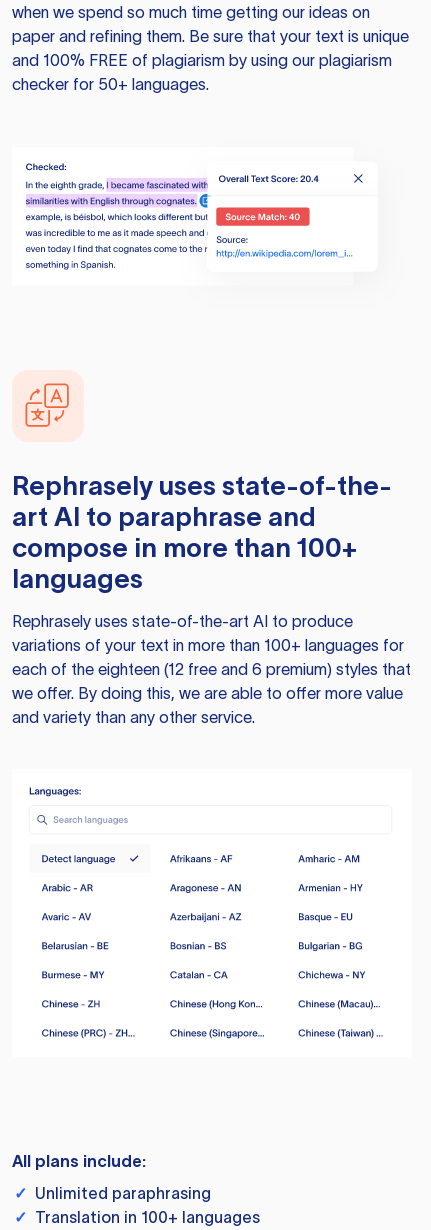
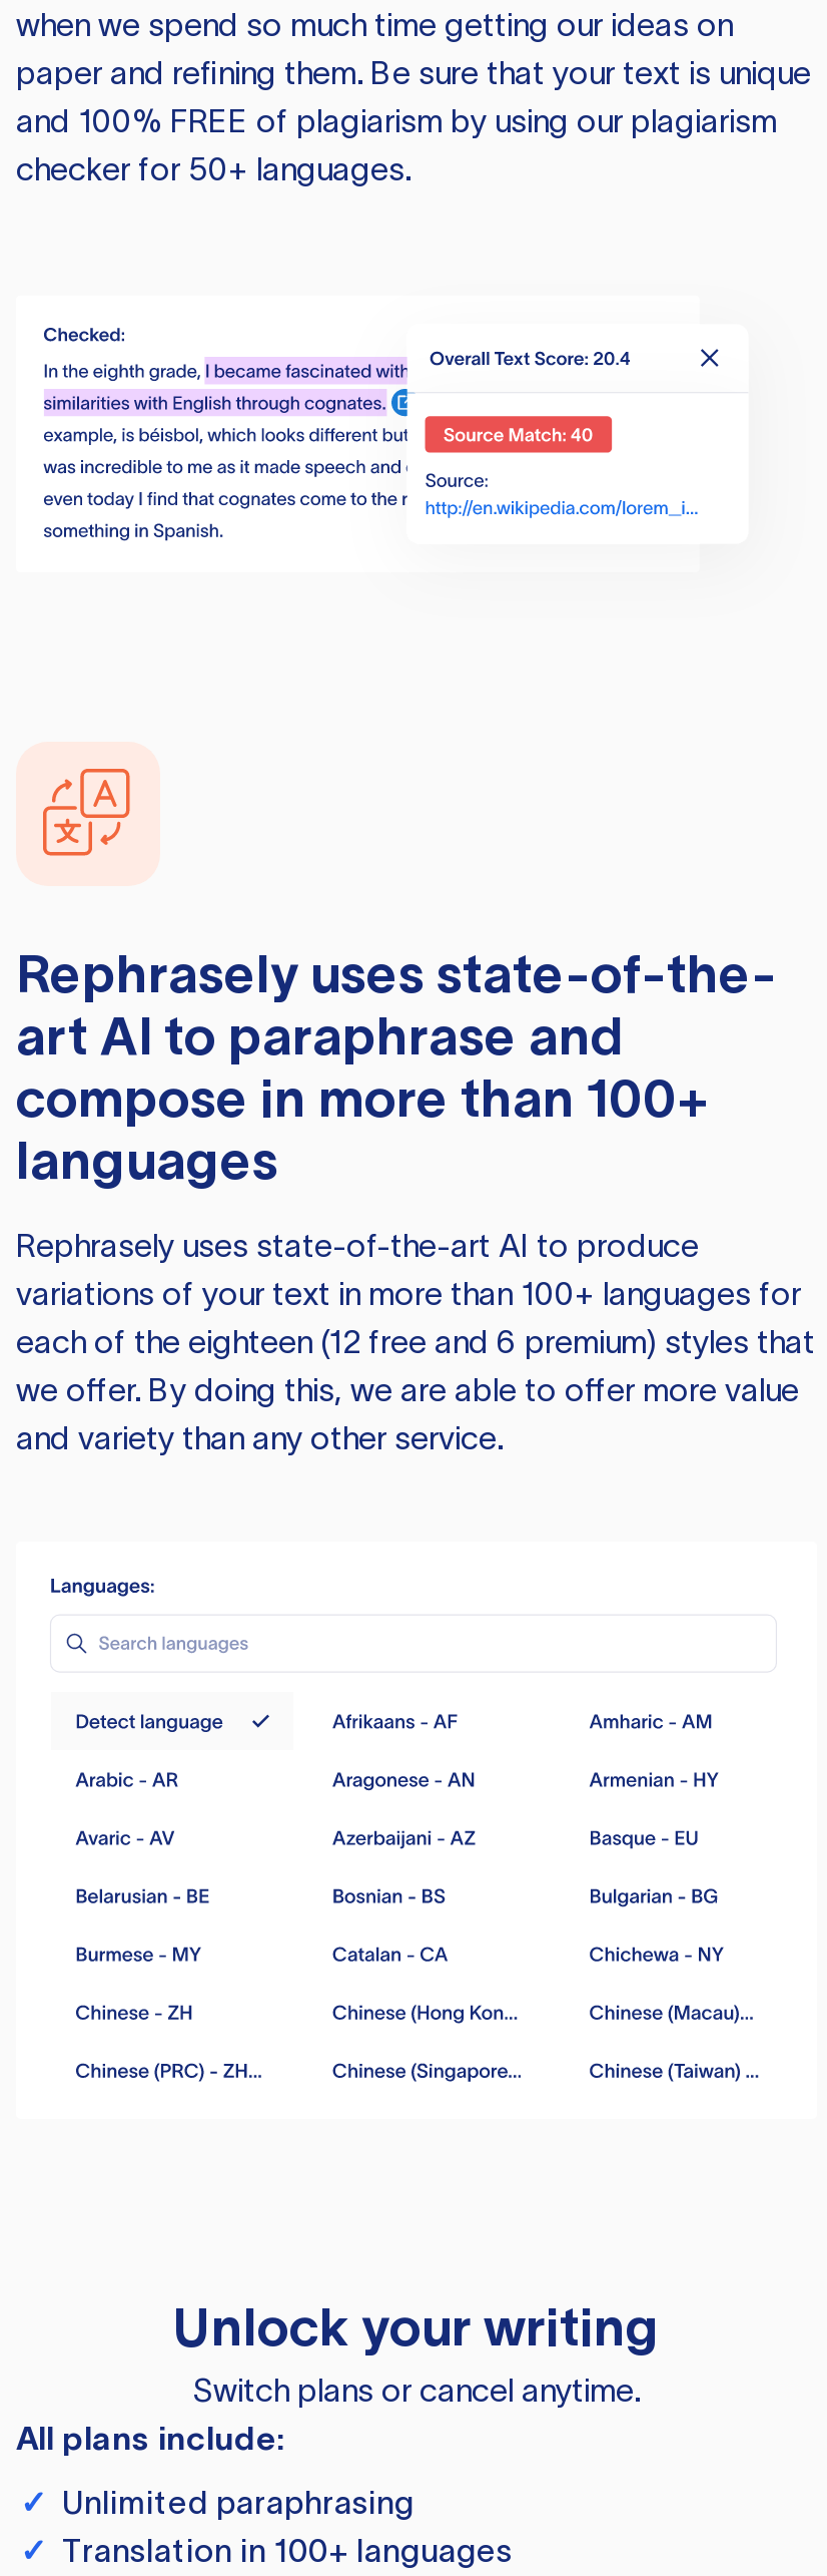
none -> [173,2298,660,2408] Unlock your writing | Switch plans or cancel anytime.

